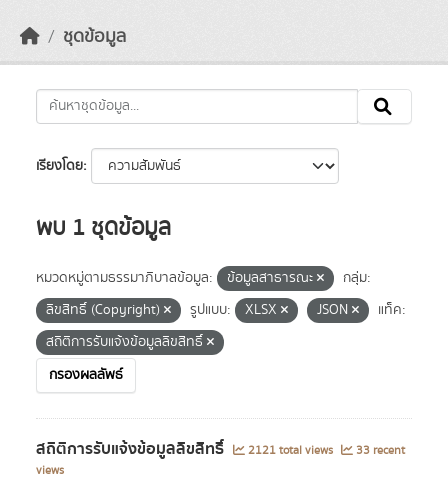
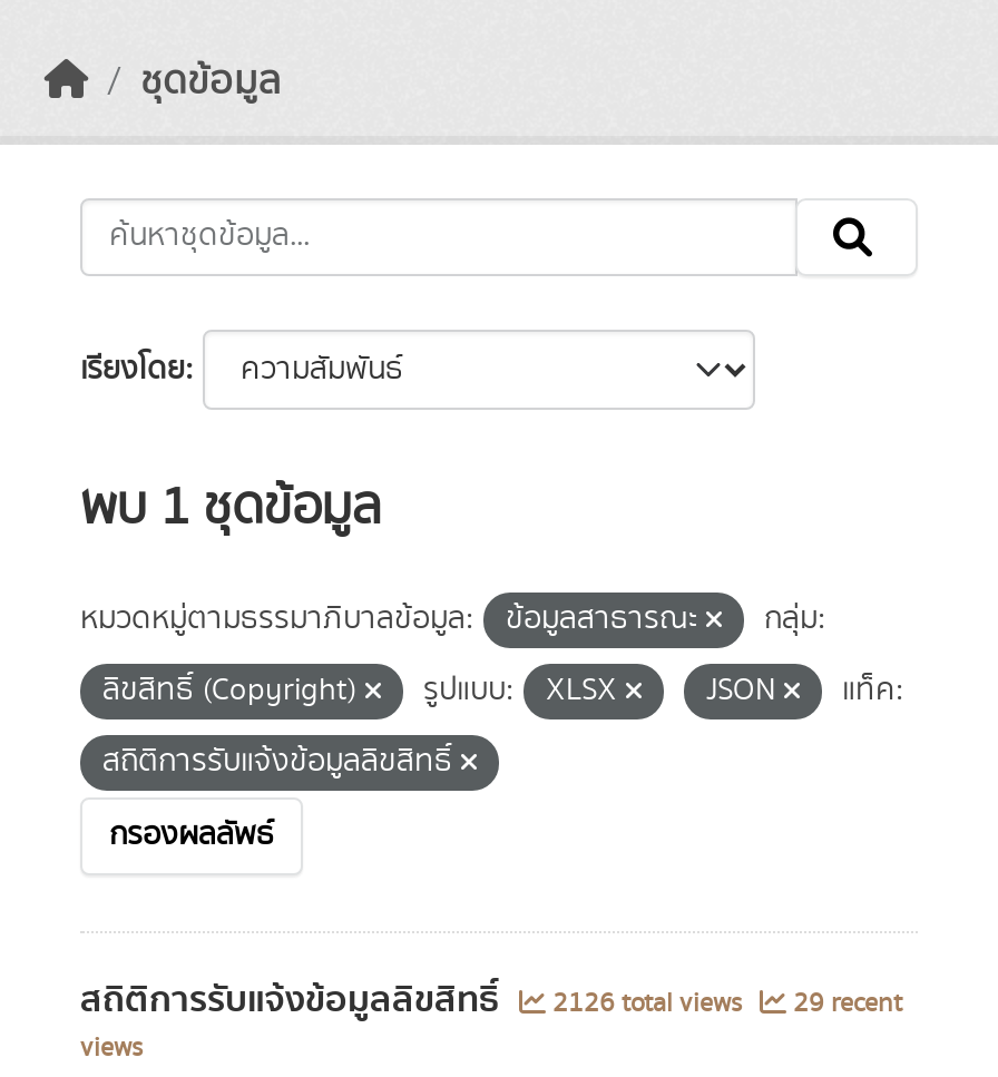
[245,442,336,459] 2121 total views -> [546,985,749,1022] 2126 total views
[353,442,405,459] 33 recent -> [786,985,902,1022] 29 recent

